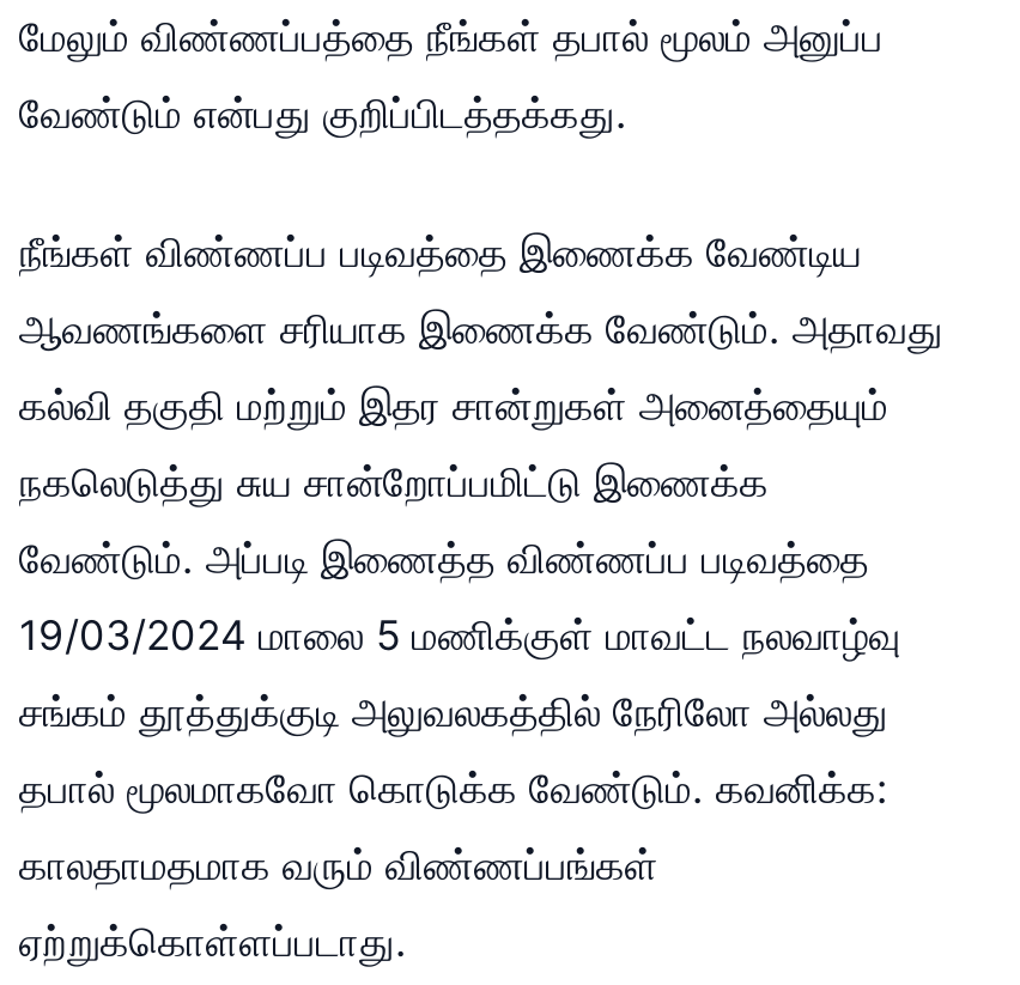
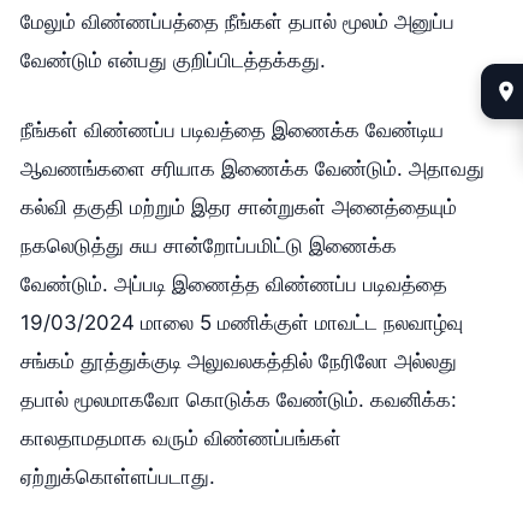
none -> [479,63,519,130] [image]

